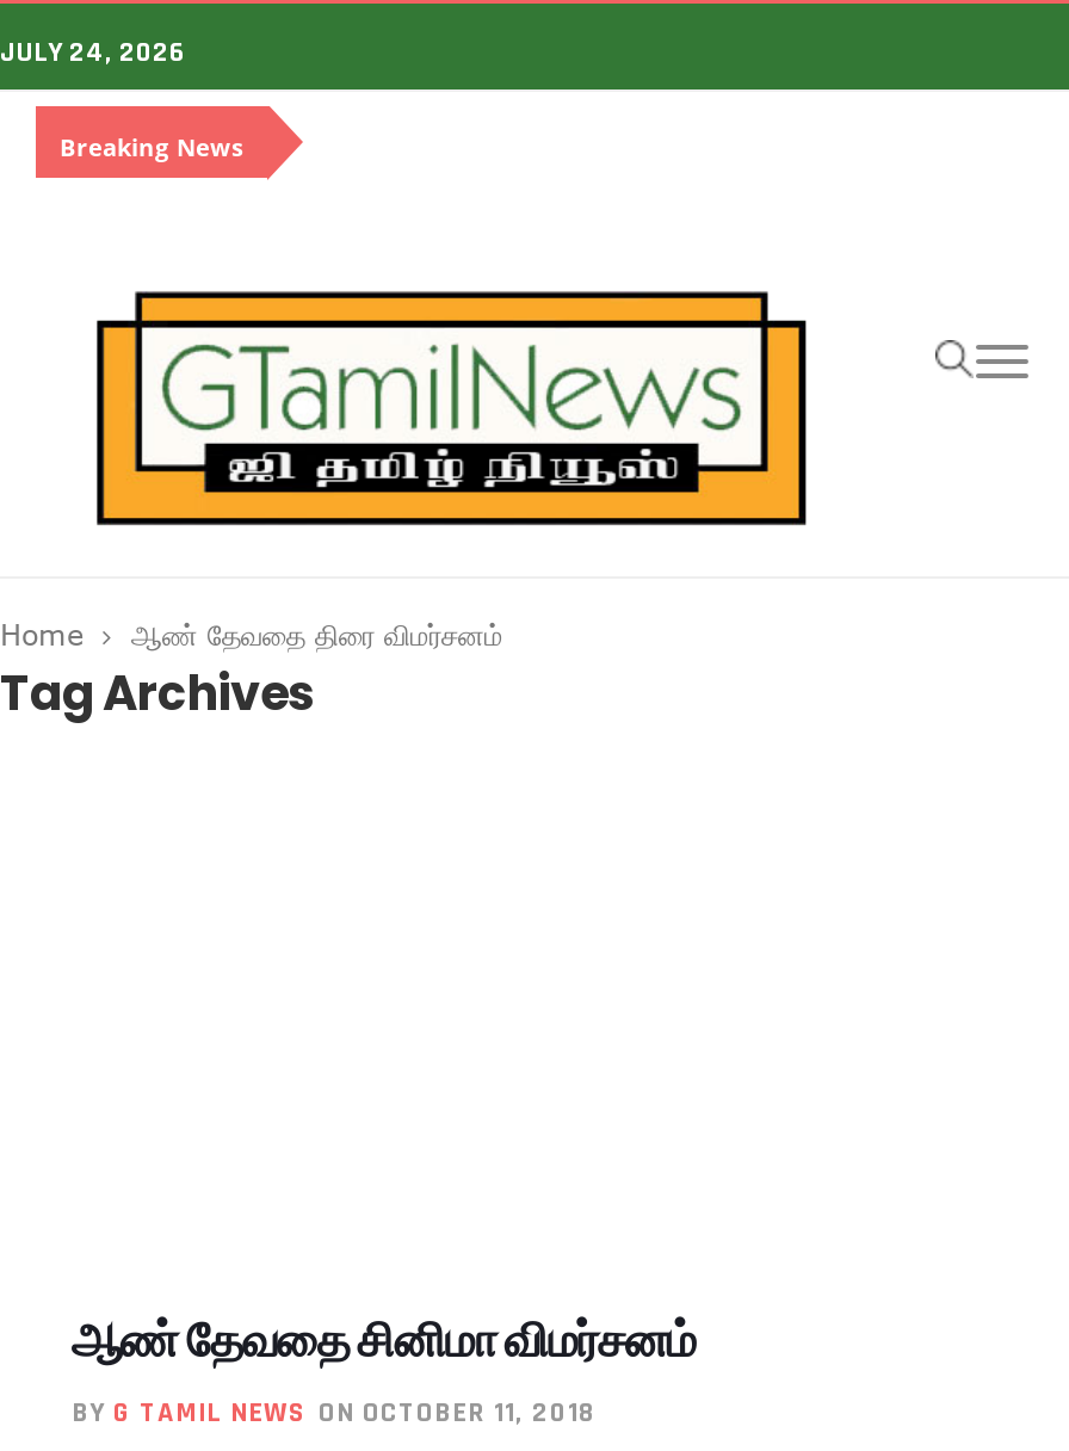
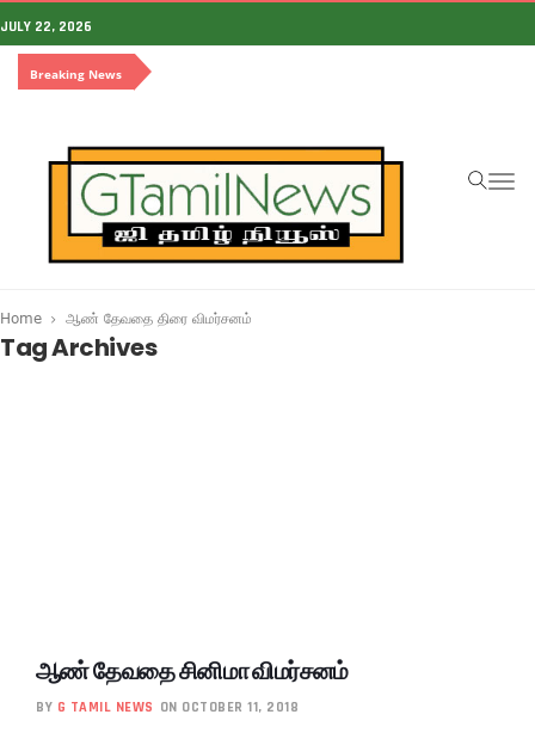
[0,35,186,70] JULY 24, 2026 -> [0,18,92,36] JULY 22, 2026

